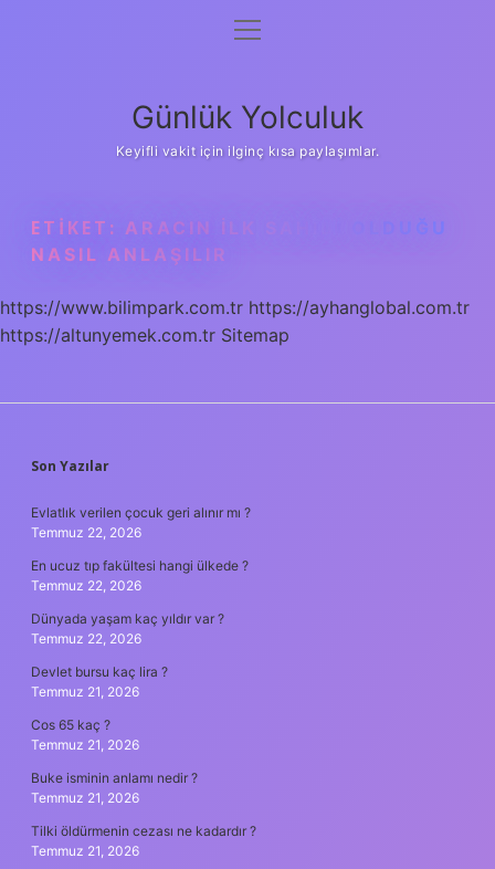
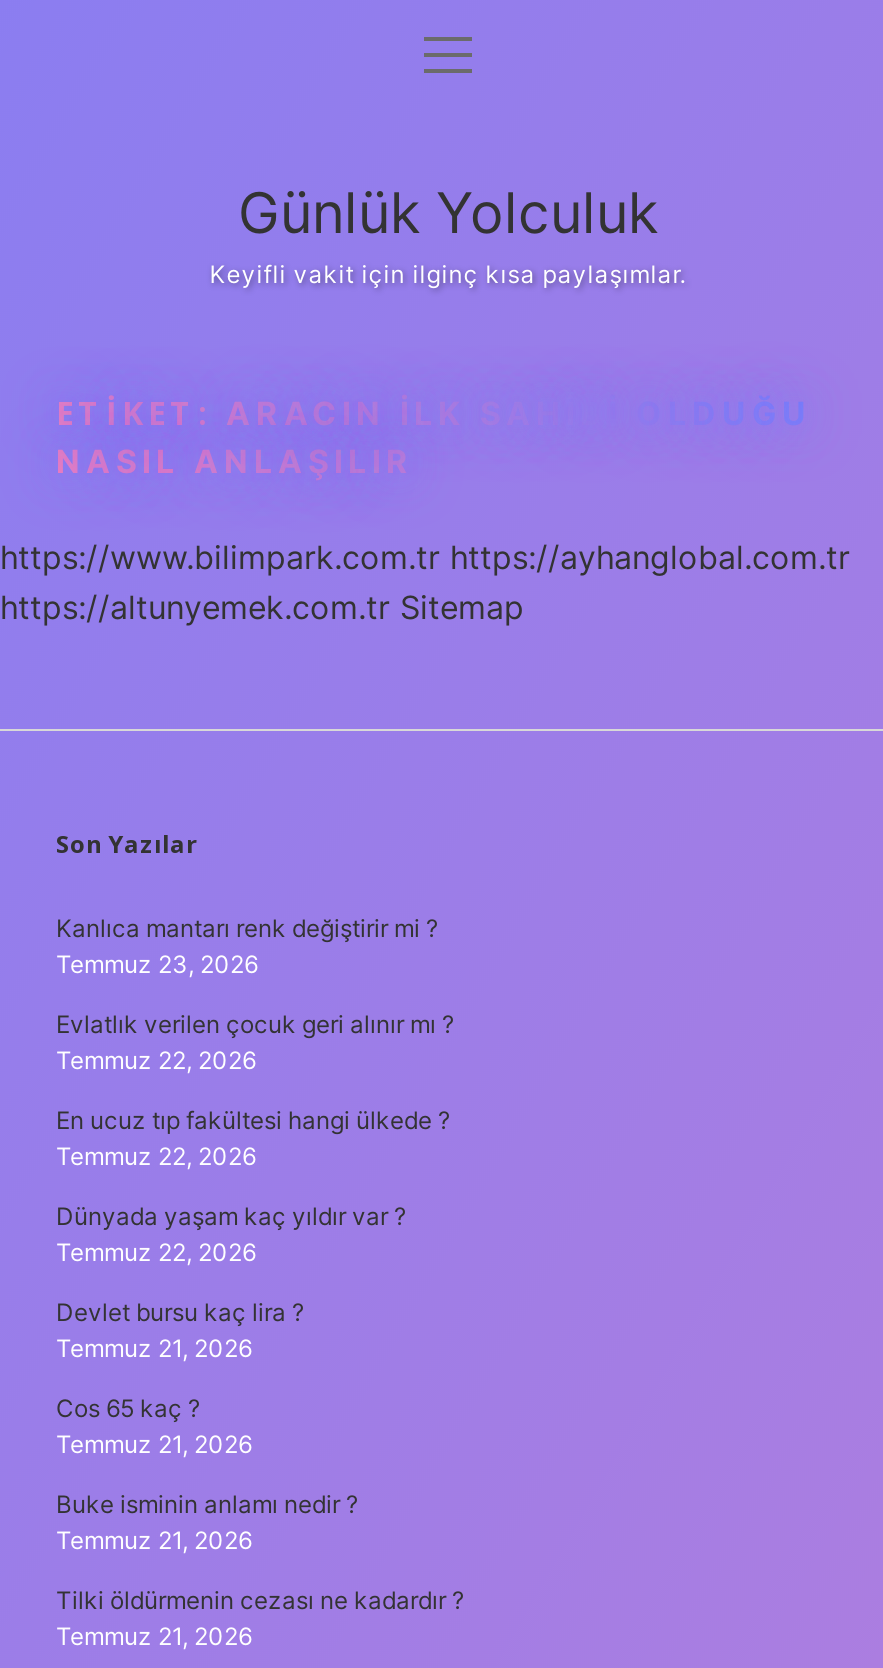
none -> [56,913,438,979] Kanlıca mantarı renk değiştirir mi ? | Temmuz 23, 2026

